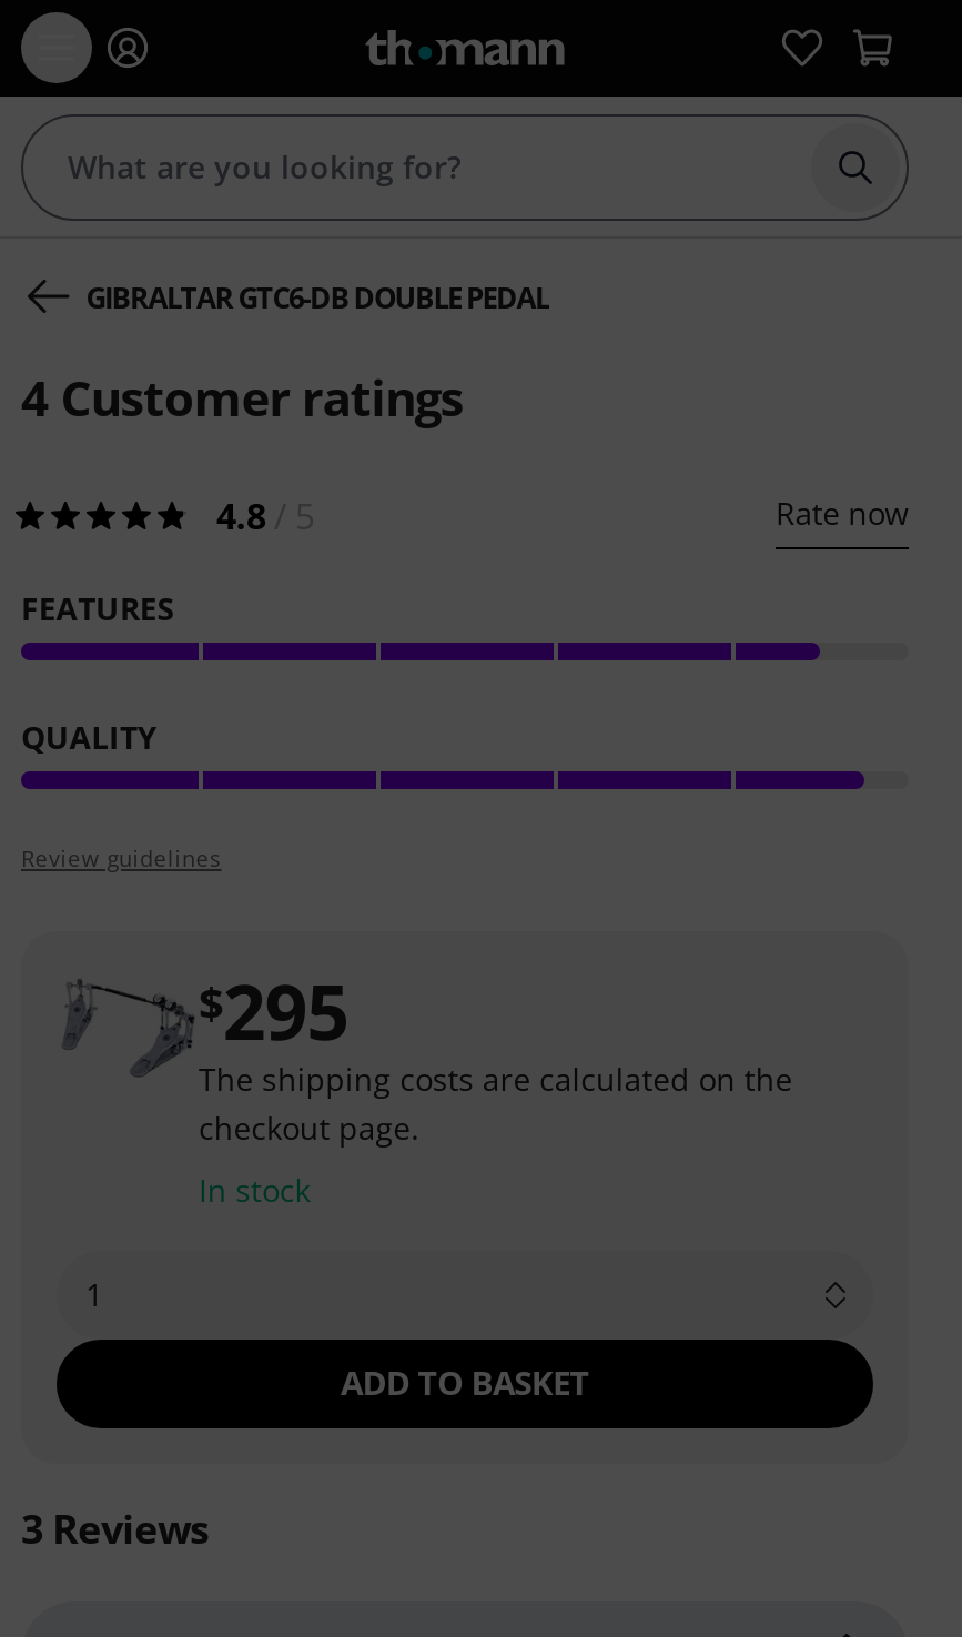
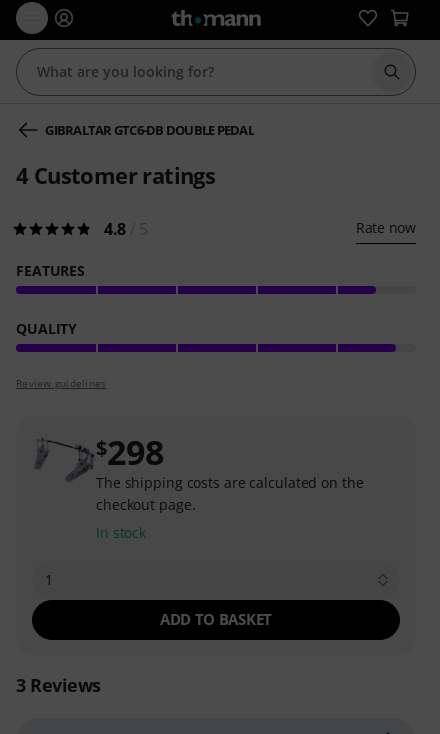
[199,960,349,1062] $295 -> [96,429,164,475] $298

